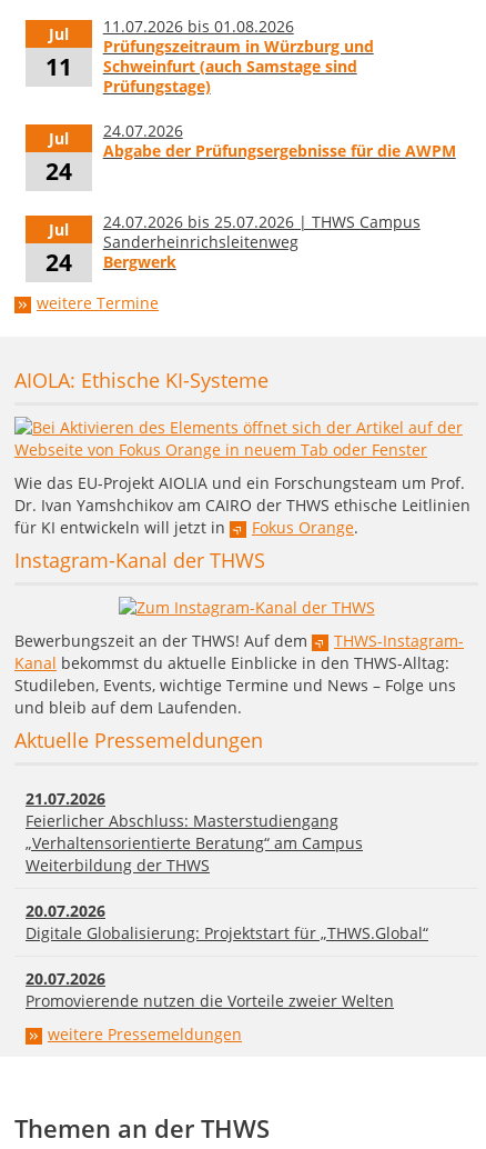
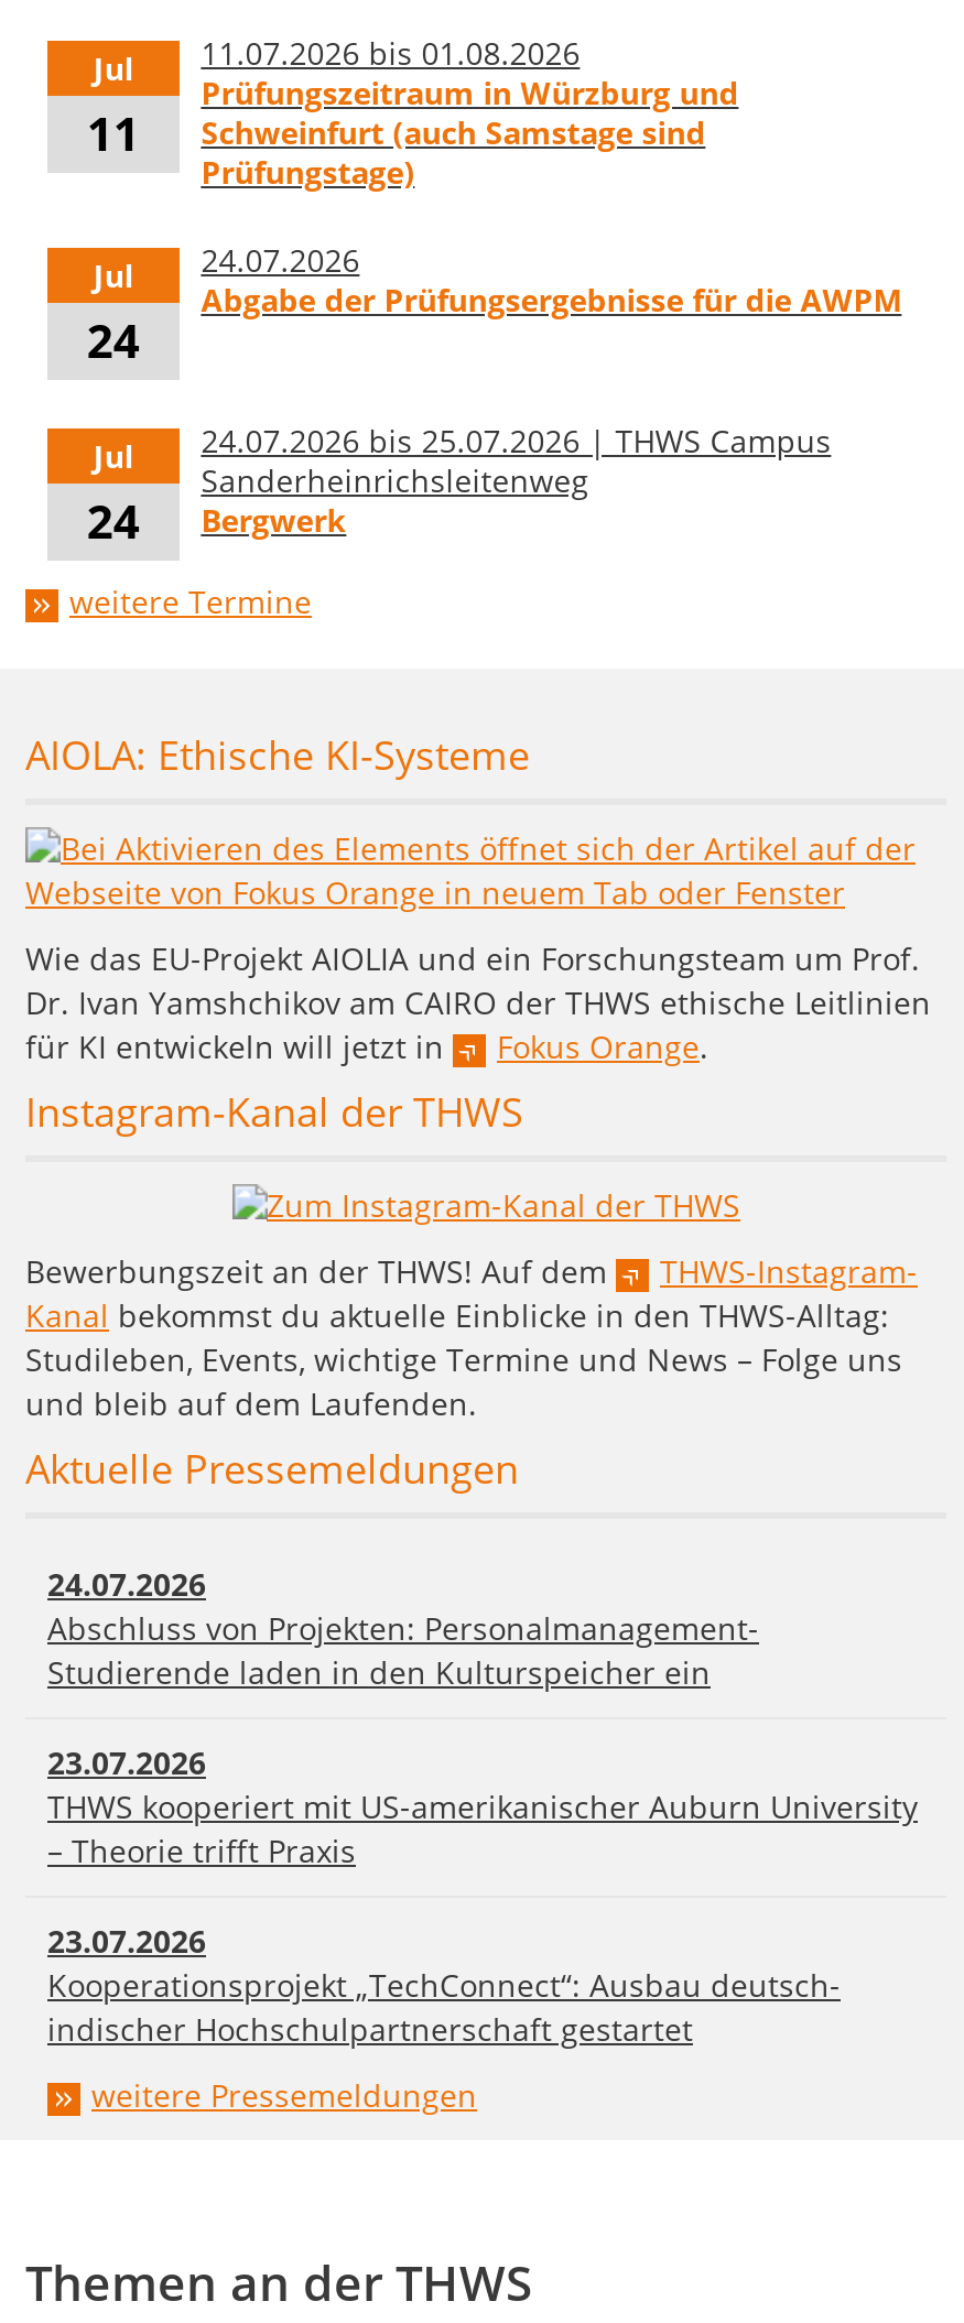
[26,788,363,876] 21.07.2026 | Feierlicher Abschluss: Masterstudiengang | „Verhaltensorientierte Beratung“ am Campus | Weiterbildung der THWS -> [47,1563,759,1693] 24.07.2026 | Abschluss von Projekten: Personalmanagement- | Studierende laden in den Kulturspeicher ein
[26,900,428,943] 20.07.2026 | Digitale Globalisierung: Projektstart für „THWS.Global“ -> [47,1741,918,1871] 23.07.2026 | THWS kooperiert mit US-amerikanischer Auburn University | – Theorie trifft Praxis
[26,968,394,1011] 20.07.2026 | Promovierende nutzen die Vorteile zweier Welten -> [47,1920,841,2050] 23.07.2026 | Kooperationsprojekt „TechConnect“: Ausbau deutsch- | indischer Hochschulpartnerschaft gestartet

